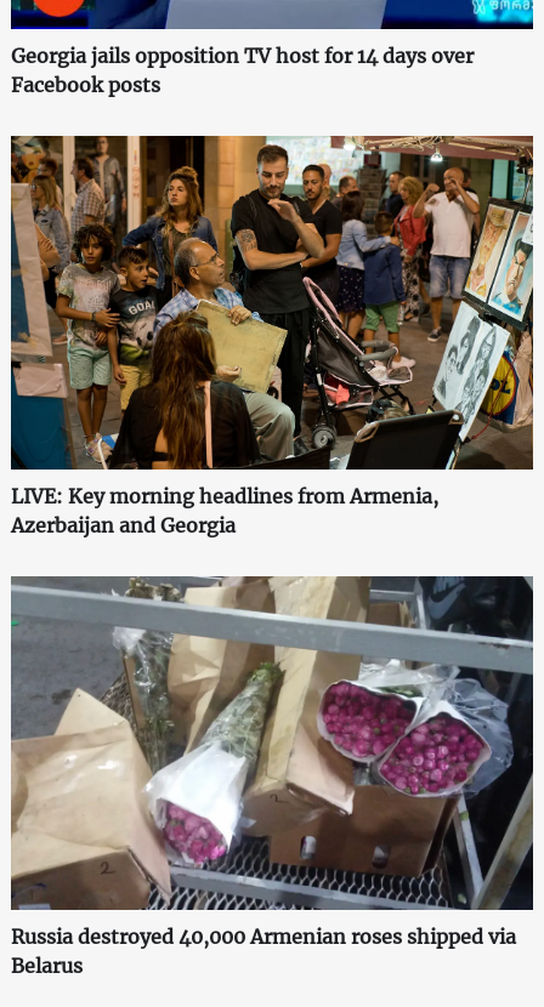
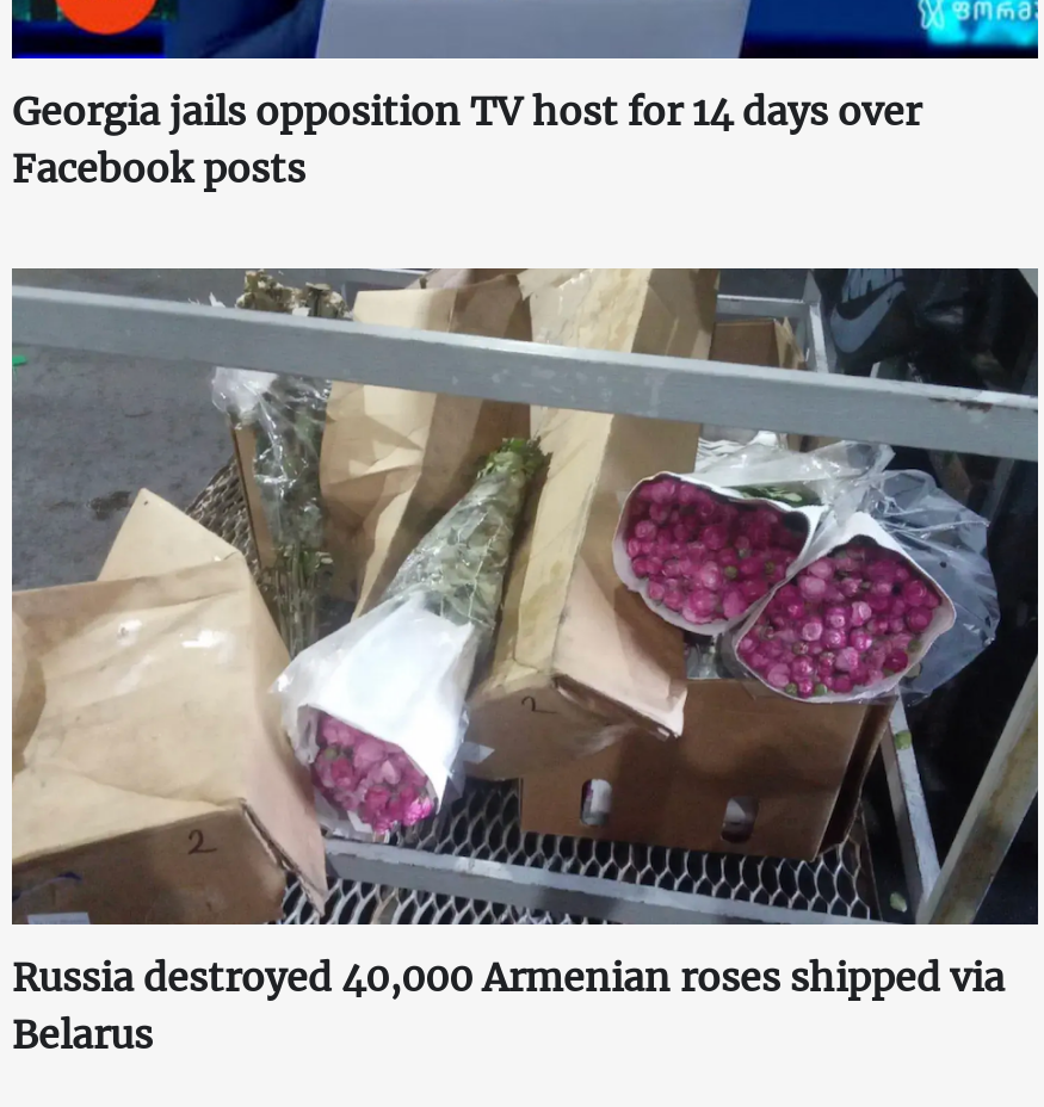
[11,135,534,538] [image] | LIVE: Key morning headlines from Armenia, | Azerbaijan and Georgia -> none

